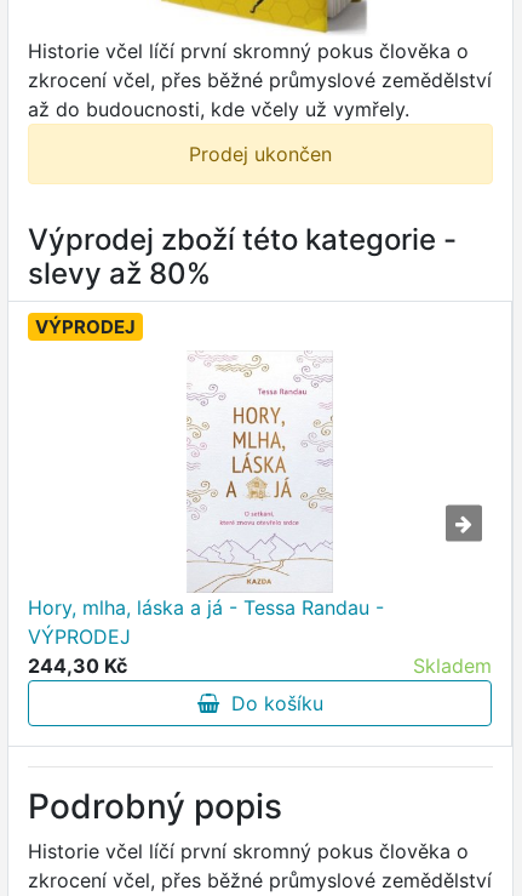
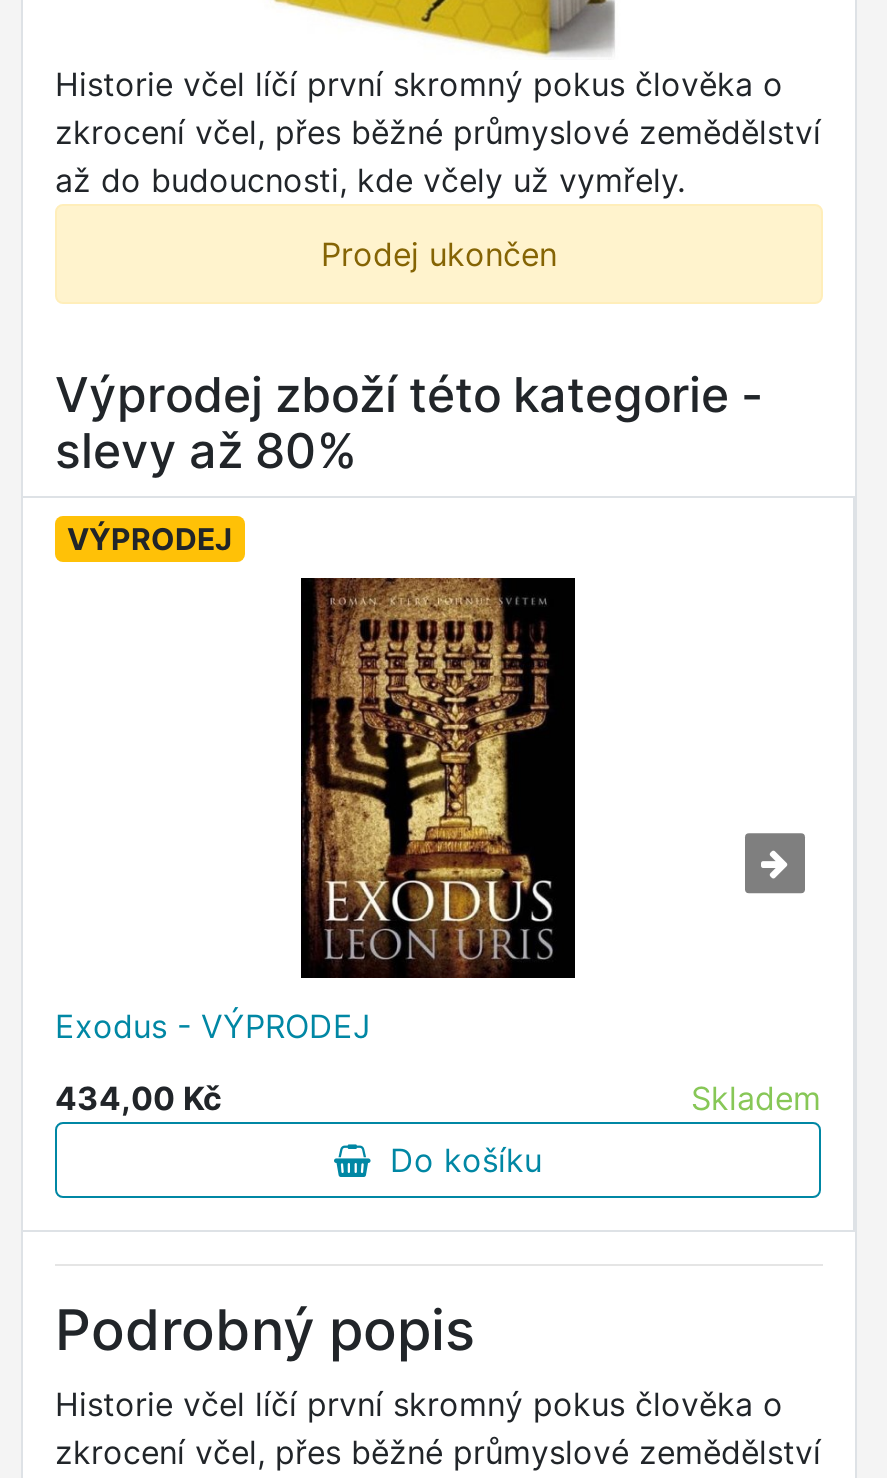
[28,350,384,678] [image] | Hory, mlha, láska a já - Tessa Randau - | VÝPRODEJ | 244,30 Kč -> [55,576,577,1118] [image] | Exodus - VÝPRODEJ | 434,00 Kč

